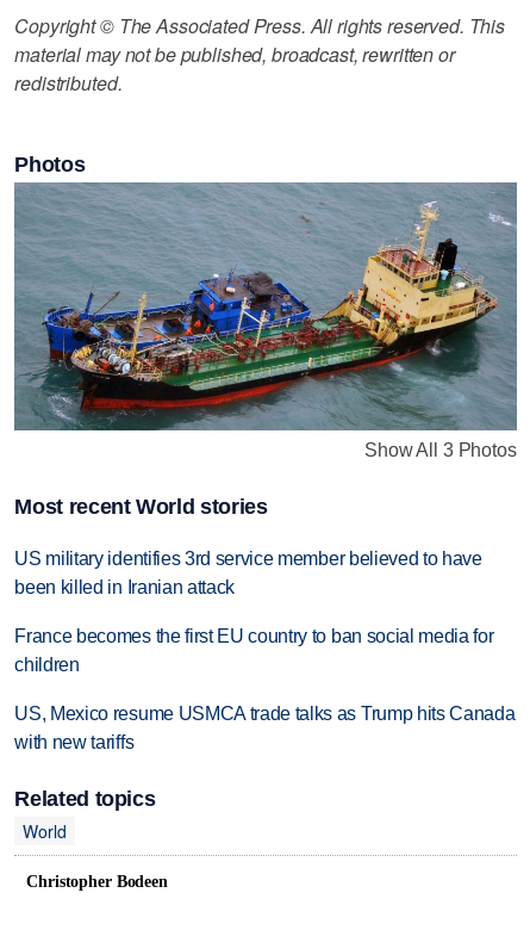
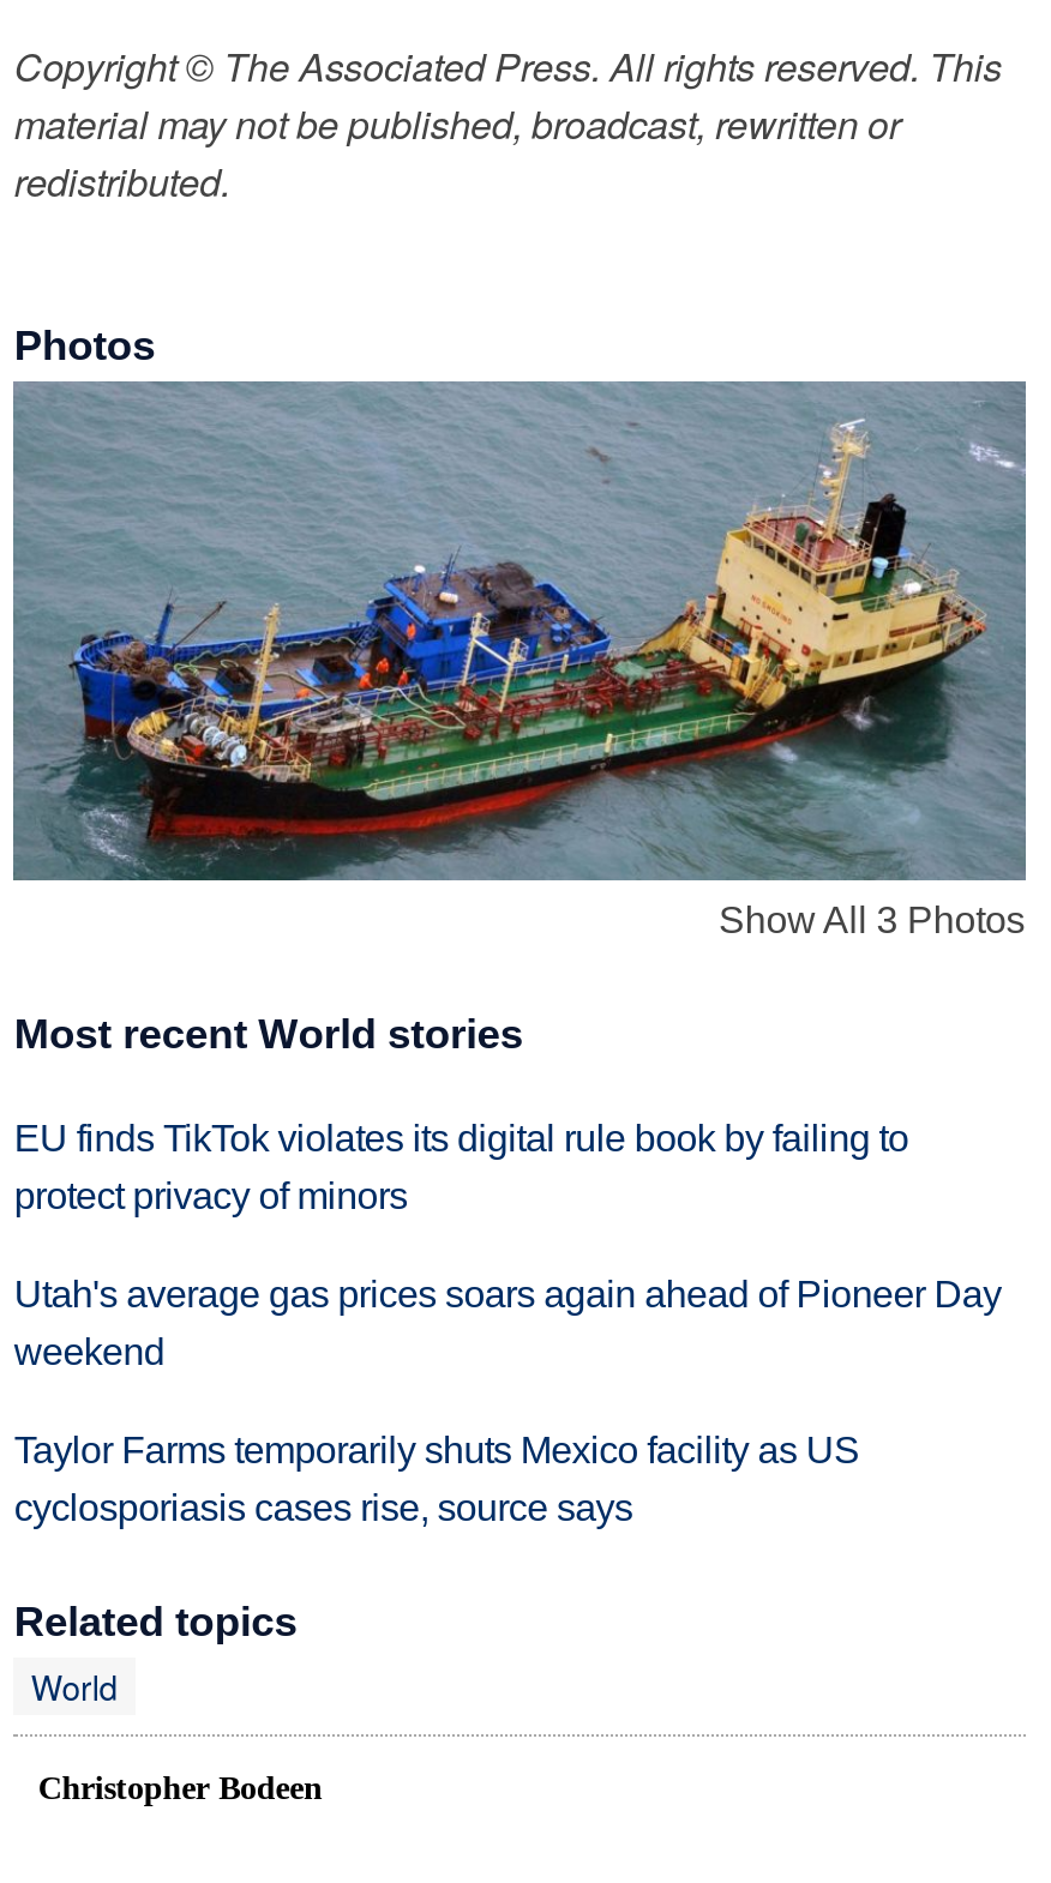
[15,548,482,597] US military identifies 3rd service member believed to have | been killed in Iranian attack -> [14,1118,908,1216] EU finds TikTok violates its digital rule book by failing to | protect privacy of minors
[15,626,494,675] France becomes the first EU country to ban social media for | children -> [14,1273,1001,1372] Utah's average gas prices soars again ahead of Pioneer Day | weekend
[15,703,515,752] US, Mexico resume USMCA trade talks as Trump hits Canada | with new tariffs -> [14,1429,860,1527] Taylor Farms temporarily shuts Mexico facility as US | cyclosporiasis cases rise, source says

